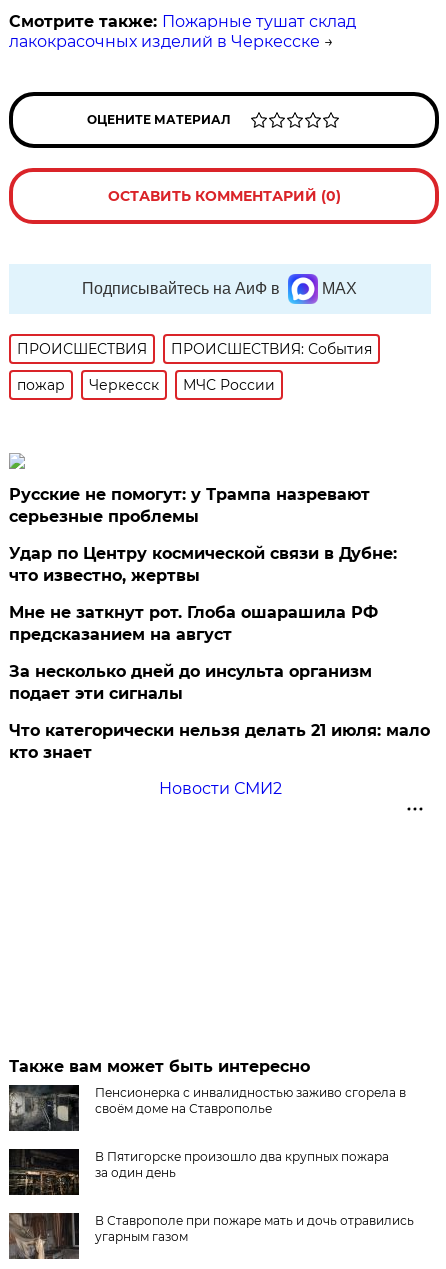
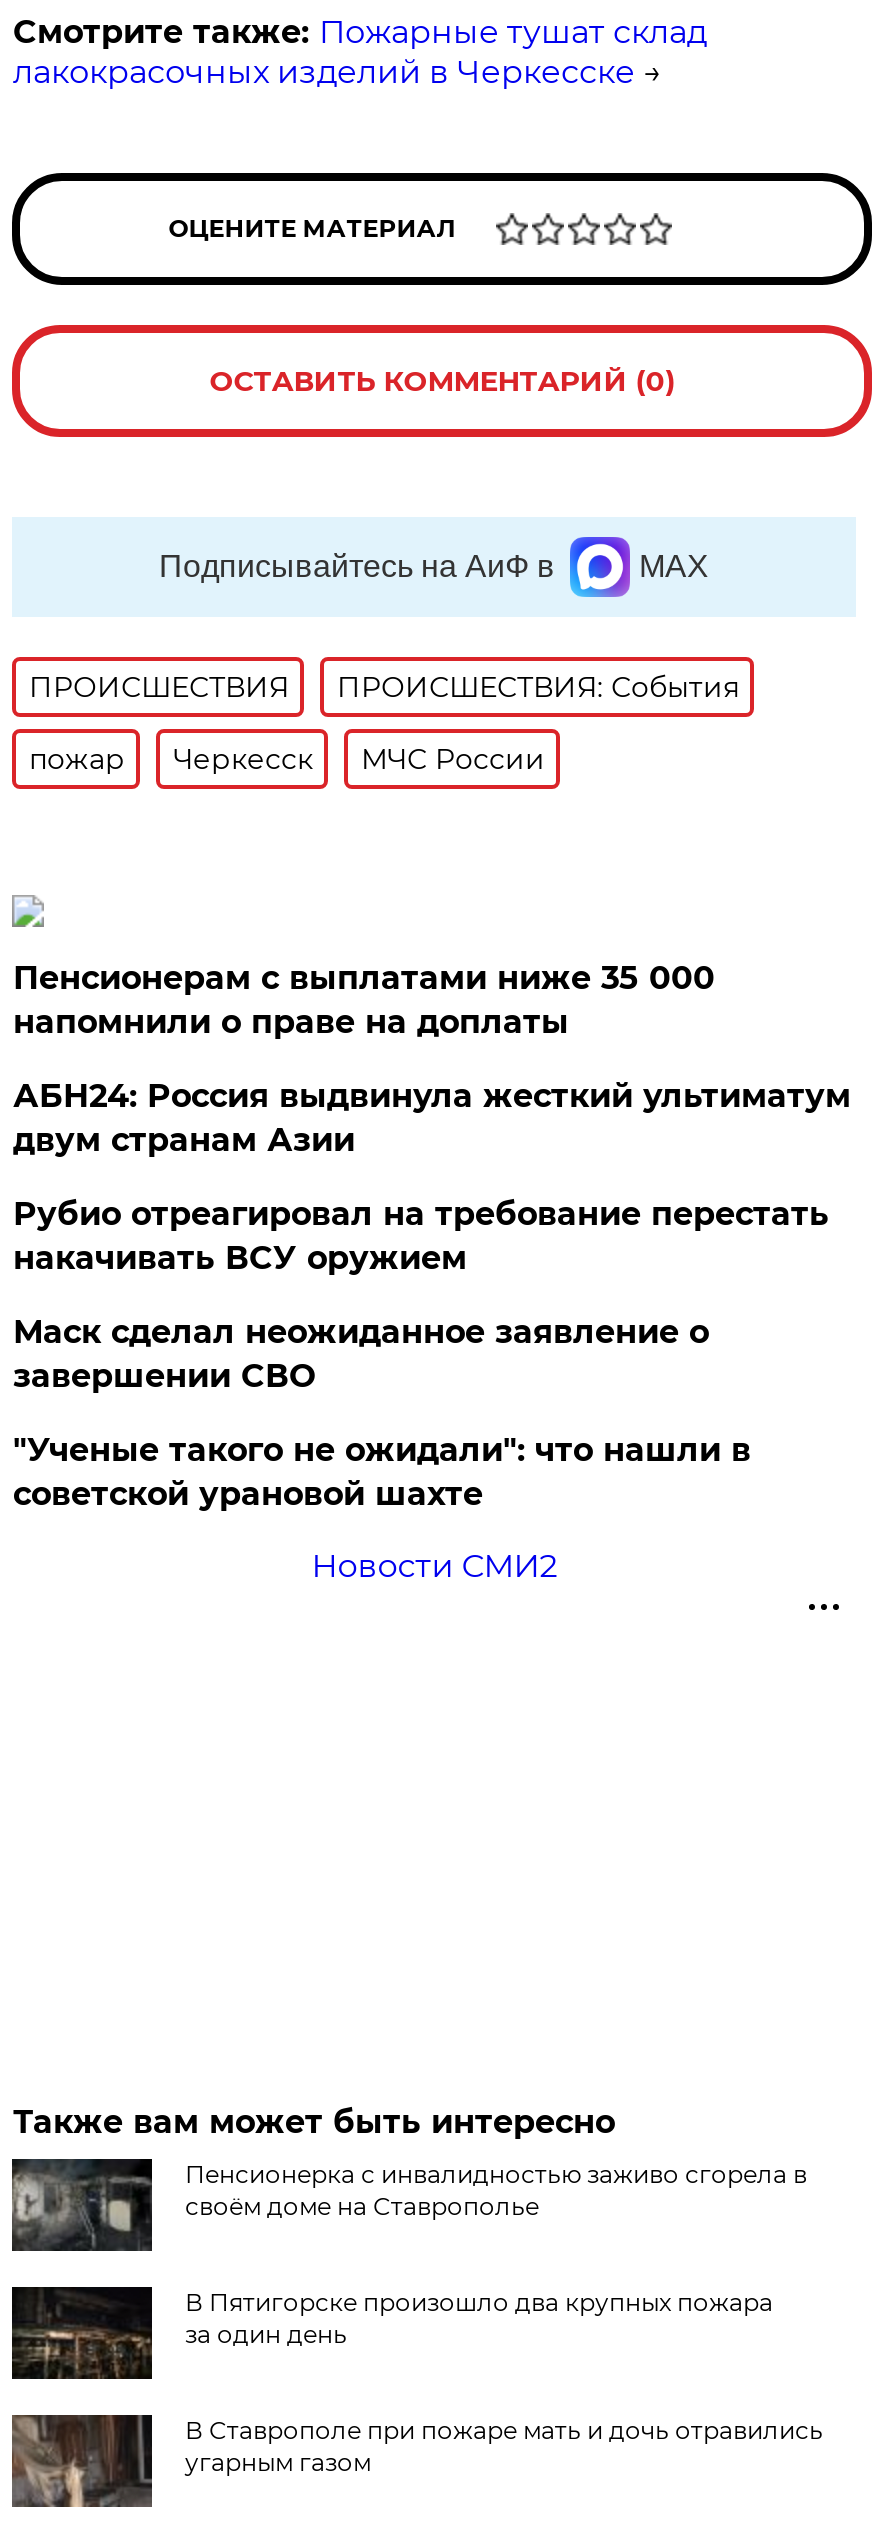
[9,485,370,526] Русские не помогут: у Трампа назревают | серьезные проблемы -> [13,958,715,1040] Пенсионерам с выплатами ниже 35 000 | напомнили о праве на доплаты
[9,544,397,585] Удар по Центру космической связи в Дубне: | что известно, жертвы -> [13,1076,851,1158] АБН24: Россия выдвинула жесткий ультиматум | двум странам Азии
[9,603,378,644] Мне не заткнут рот. Глоба ошарашила РФ | предсказанием на август -> [13,1194,829,1276] Рубио отреагировал на требование перестать | накачивать ВСУ оружием
[9,662,372,703] За несколько дней до инсульта организм | подает эти сигналы -> [13,1312,709,1394] Маск сделал неожиданное заявление о | завершении СВО
[9,721,430,762] Что категорически нельзя делать 21 июля: мало | кто знает -> [13,1430,751,1512] "Ученые такого не ожидали": что нашли в | советской урановой шахте

